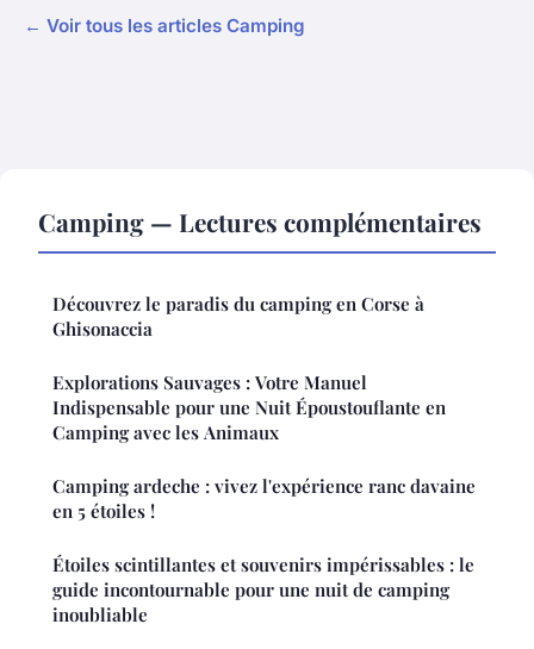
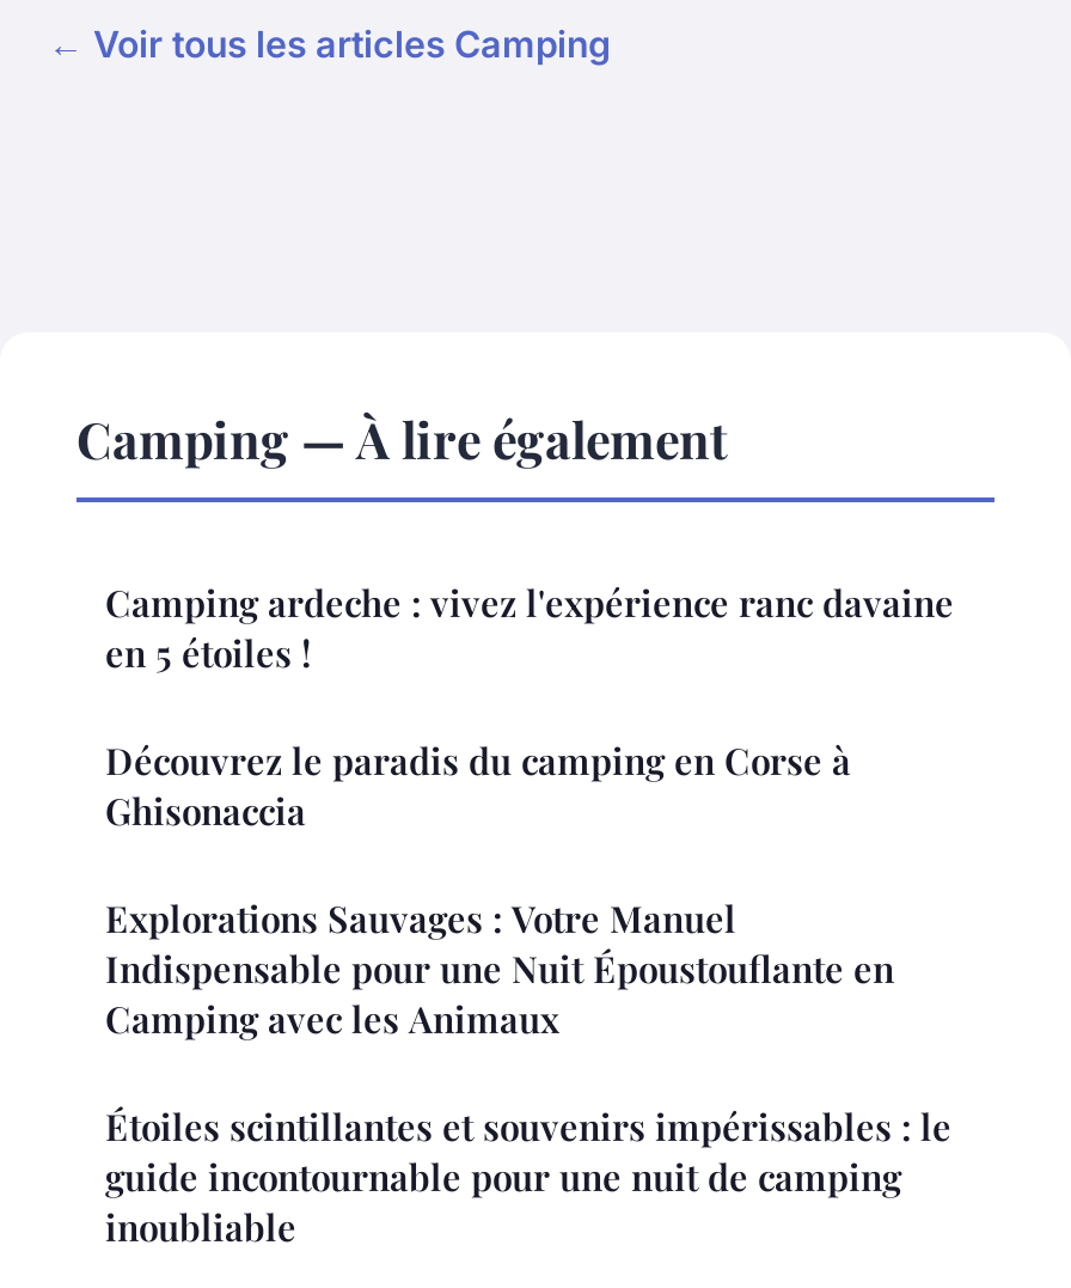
[38,205,482,238] Camping — Lectures complémentaires -> [76,404,727,471] Camping — À lire également
moved [52,292,446,444] -> [105,737,894,1043]: Découvrez le paradis du camping en Corse à | Ghisonaccia | Explorations Sauvages : Votre Manuel | Indispensable pour une Nuit Époustouflante en | Camping avec les Animaux
moved [52,474,476,523] -> [105,579,954,677]: Camping ardeche : vivez l'expérience ranc davaine | en 5 étoiles !

